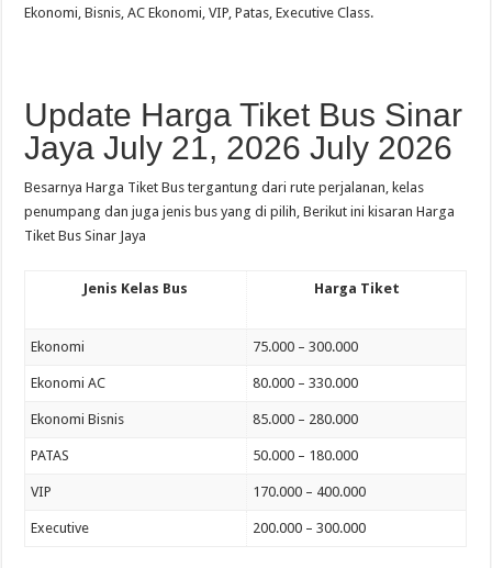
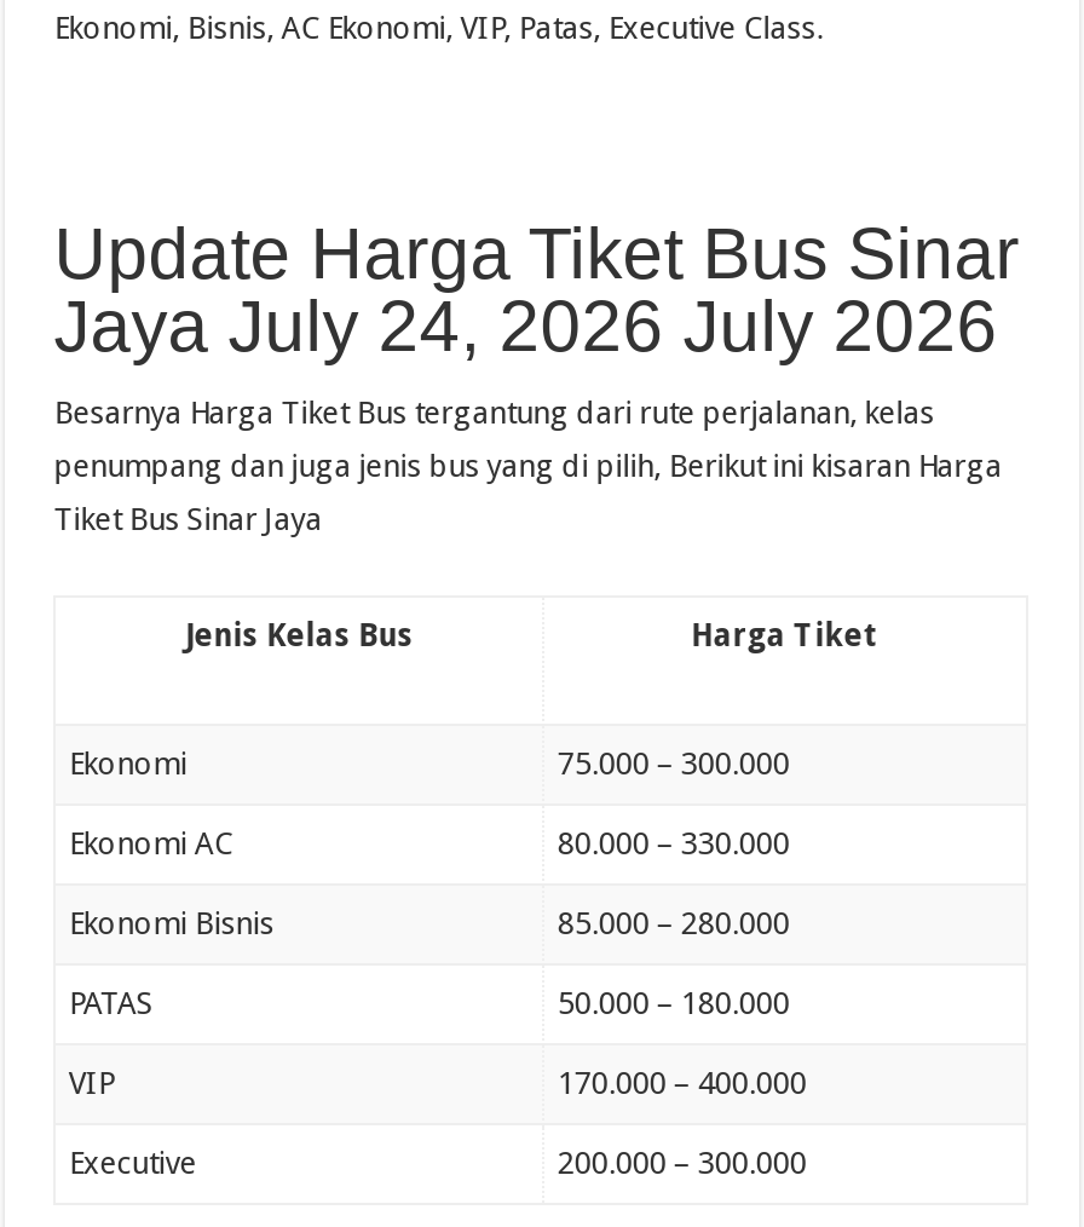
[24,130,453,166] Jaya July 21, 2026 July 2026 -> [54,285,997,365] Jaya July 24, 2026 July 2026

